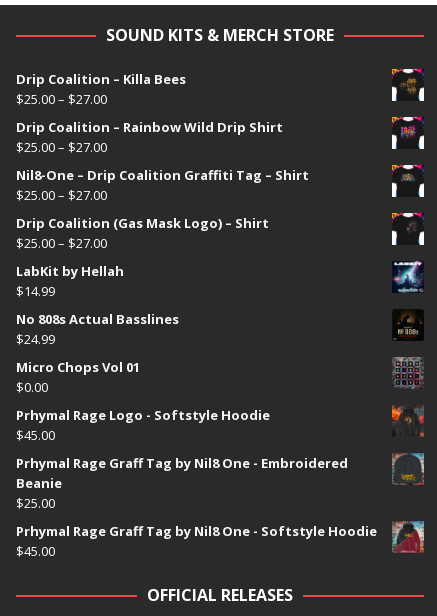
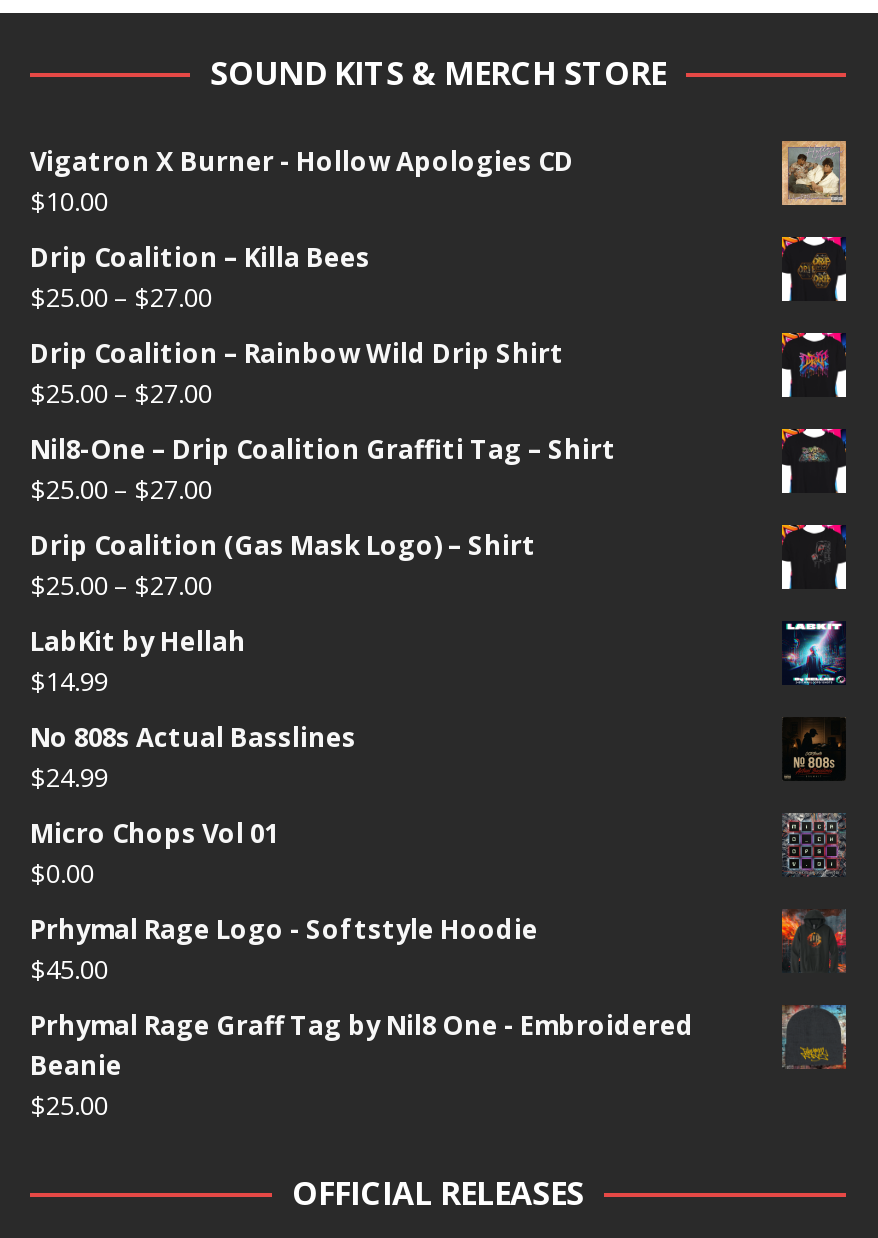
none -> [30,142,574,218] Vigatron X Burner - Hollow Apologies CD | $10.00
none -> [780,139,848,207] [image]
moved [16,70,348,512] -> [30,238,694,1122]: Drip Coalition – Killa Bees | $25.00 – $27.00 | Drip Coalition – Rainbow Wild Drip Shirt | ... | Beanie | $25.00
[16,521,425,560] [image] | Prhymal Rage Graff Tag by Nil8 One - Softstyle Hoodie | $45.00 -> none

